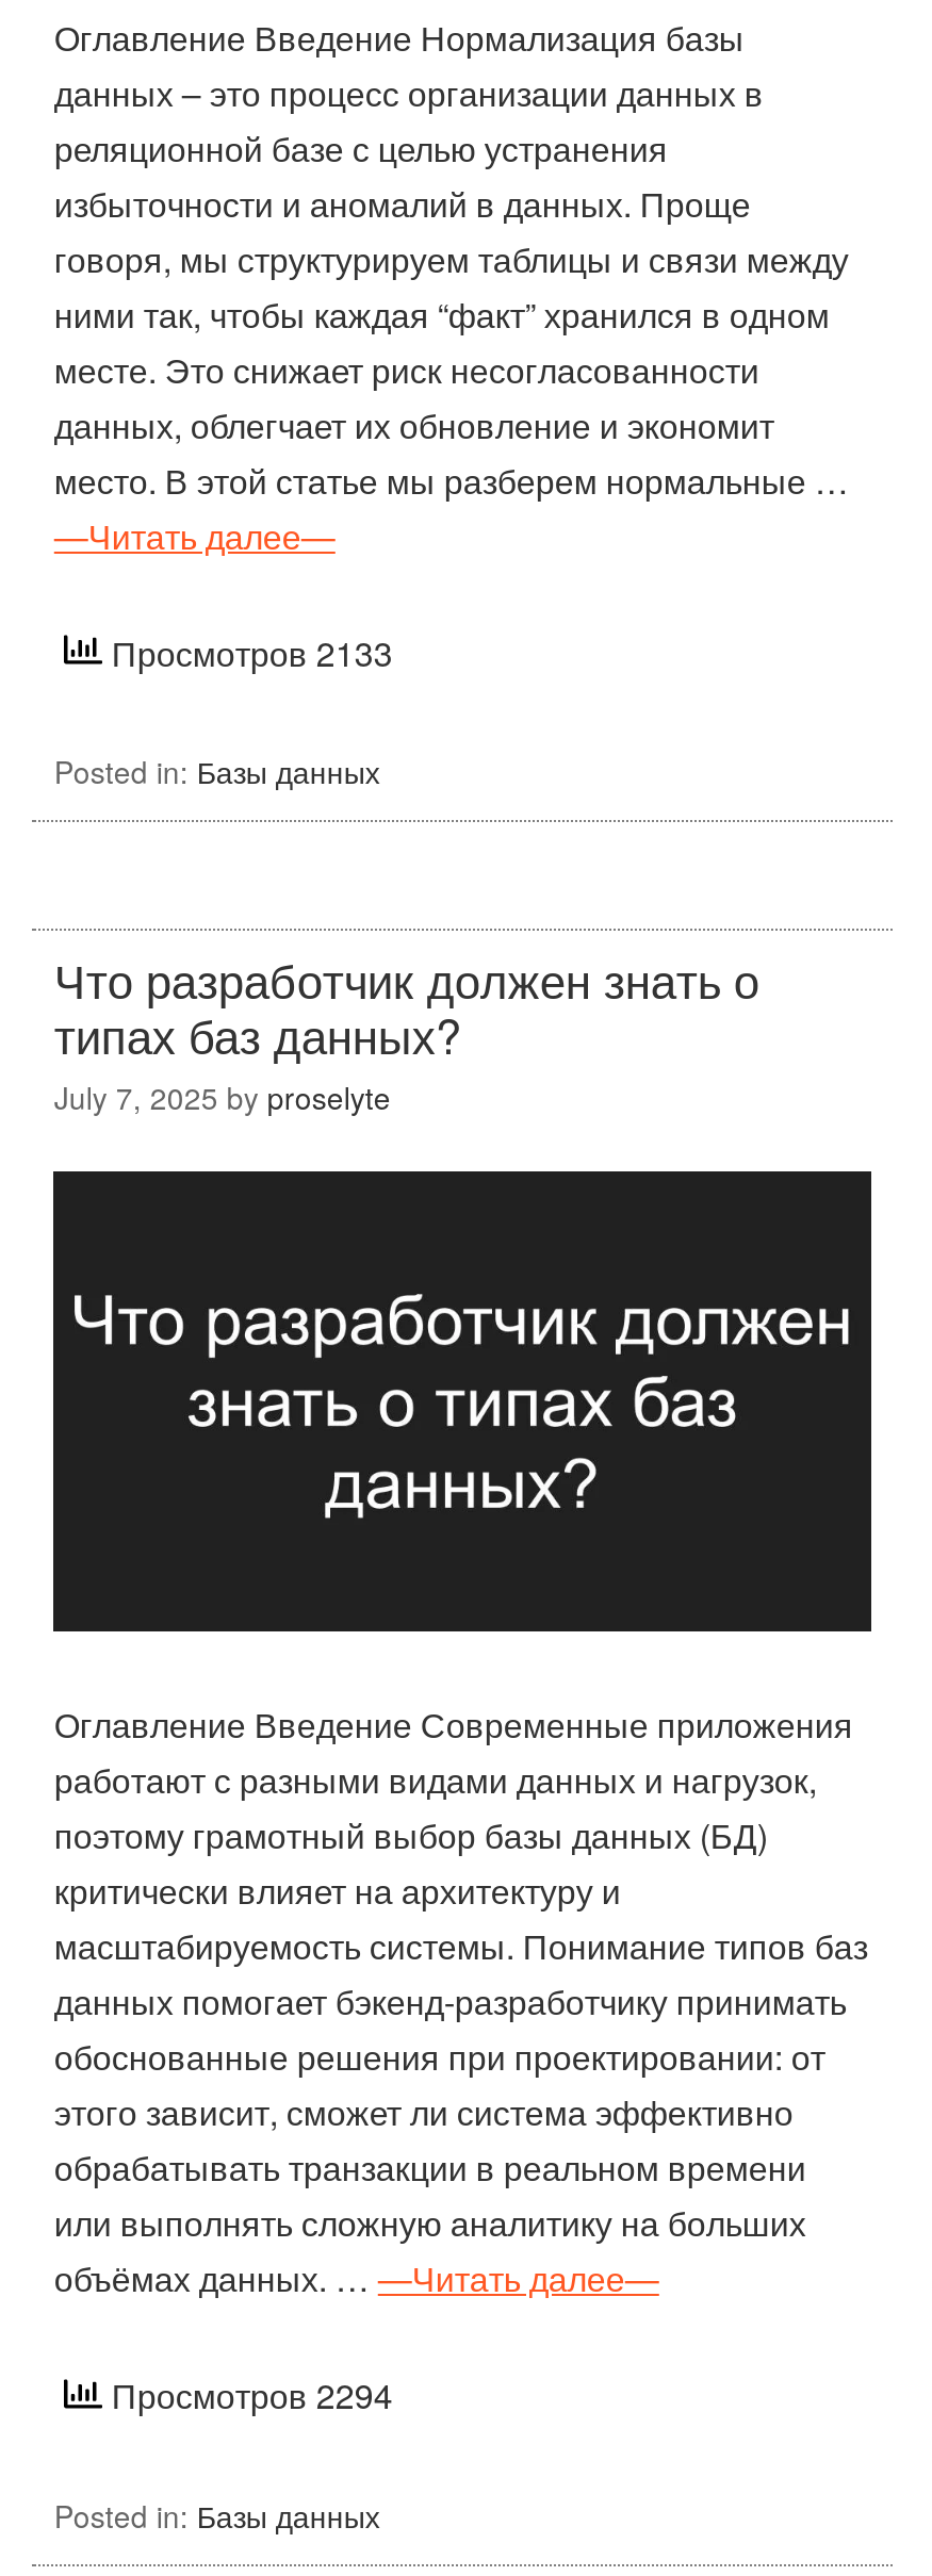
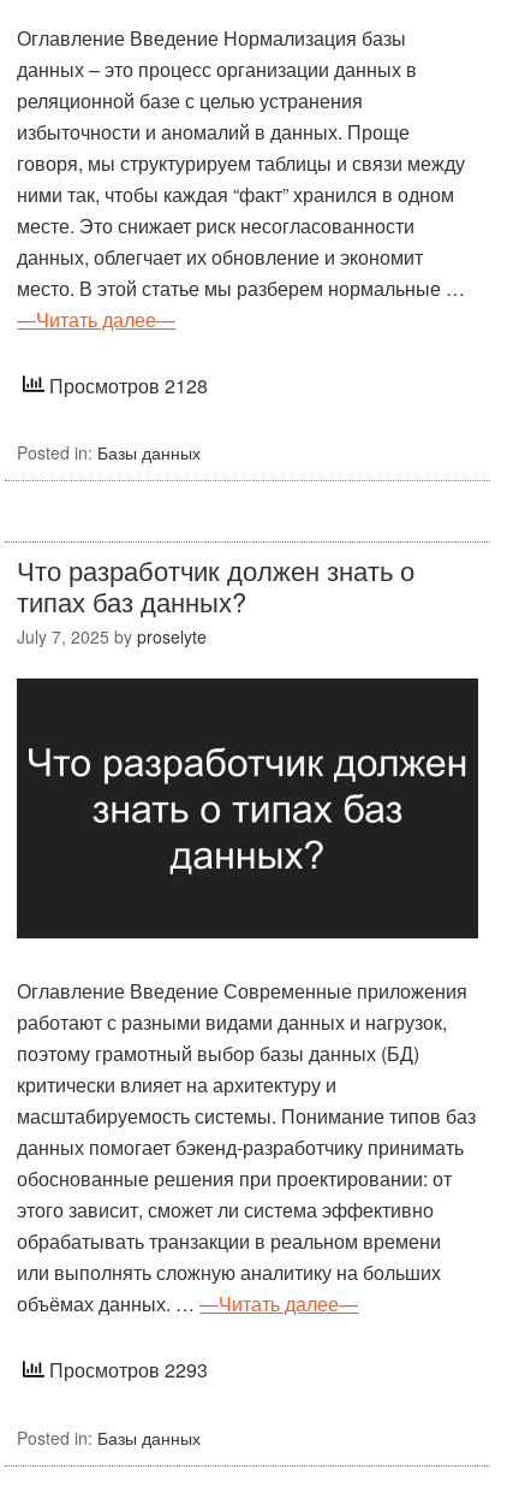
[103,627,393,676] Просмотров 2133 -> [45,371,208,399] Просмотров 2128
[103,2370,393,2419] Просмотров 2294 -> [45,1356,208,1384] Просмотров 2293

